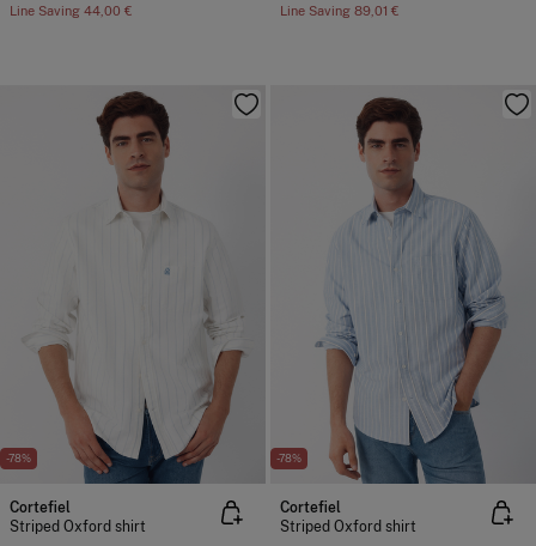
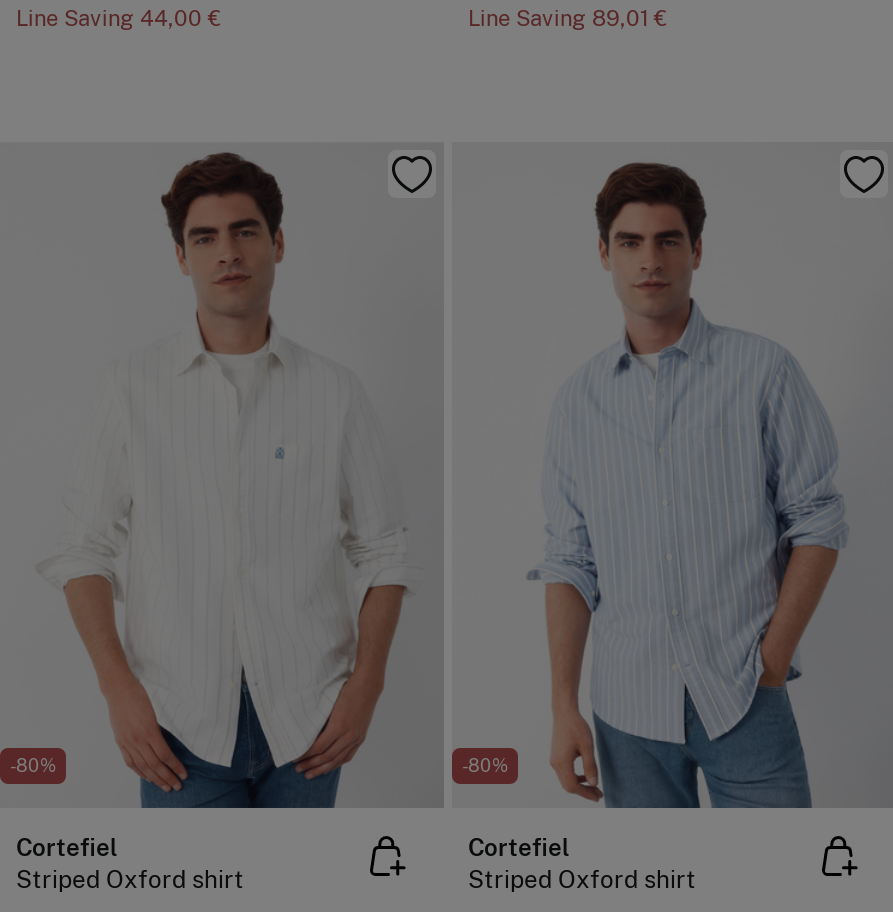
[6,451,31,465] -78% -> [10,754,56,776] -80%
[276,451,301,465] -78% -> [462,754,508,776] -80%

